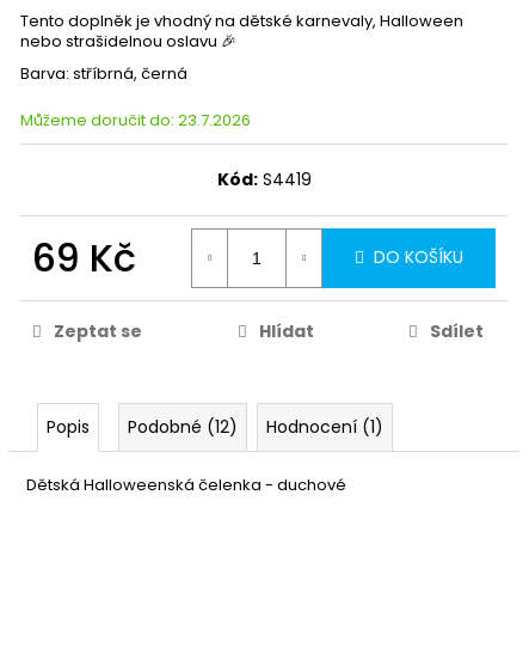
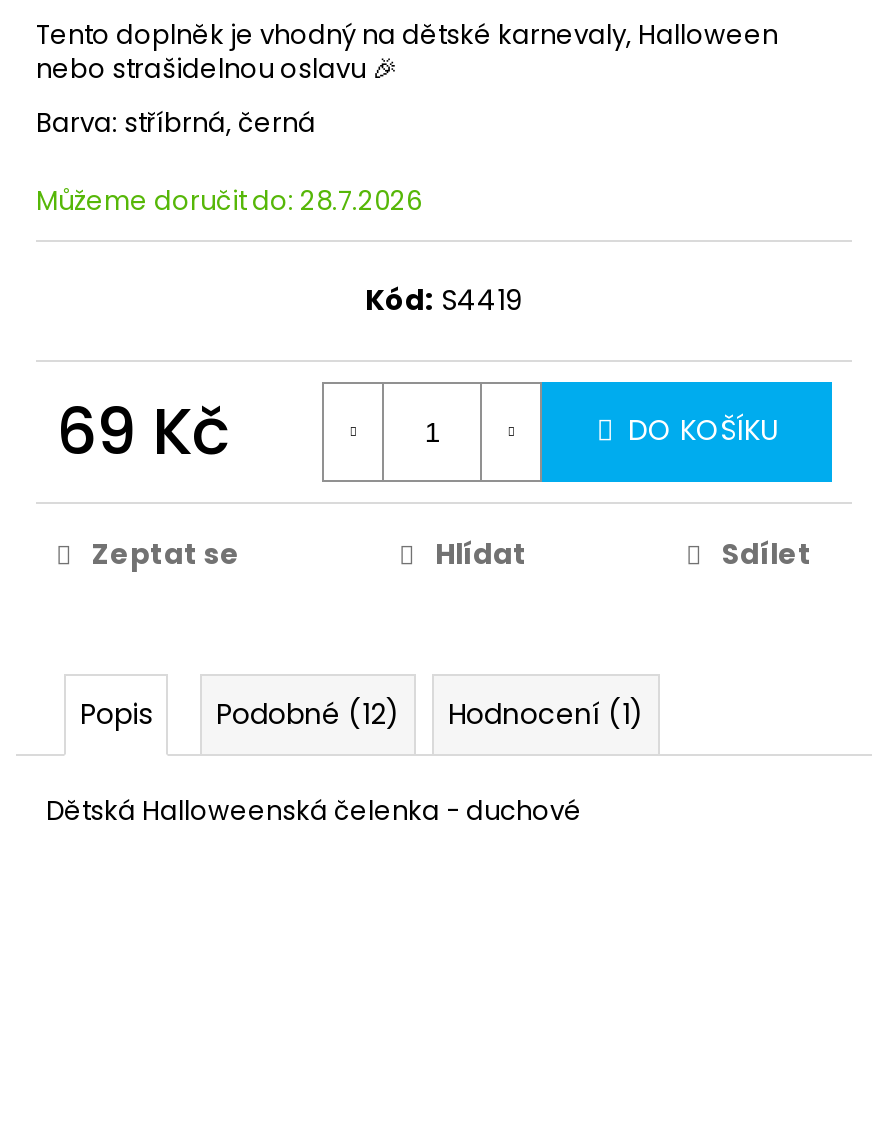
[20,109,251,131] Můžeme doručit do: 23.7.2026 -> [36,182,422,220] Můžeme doručit do: 28.7.2026

